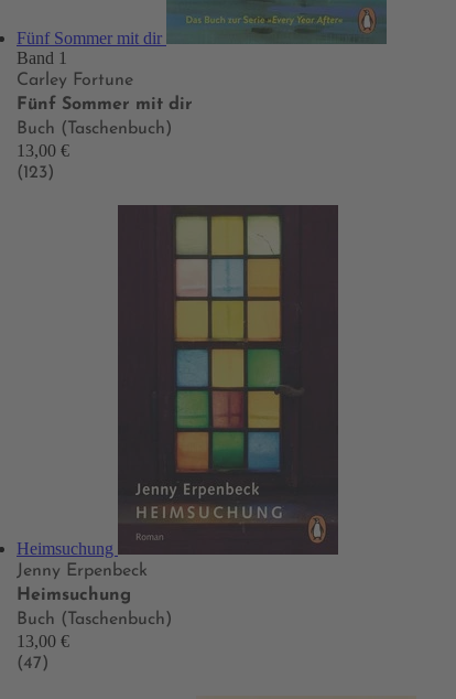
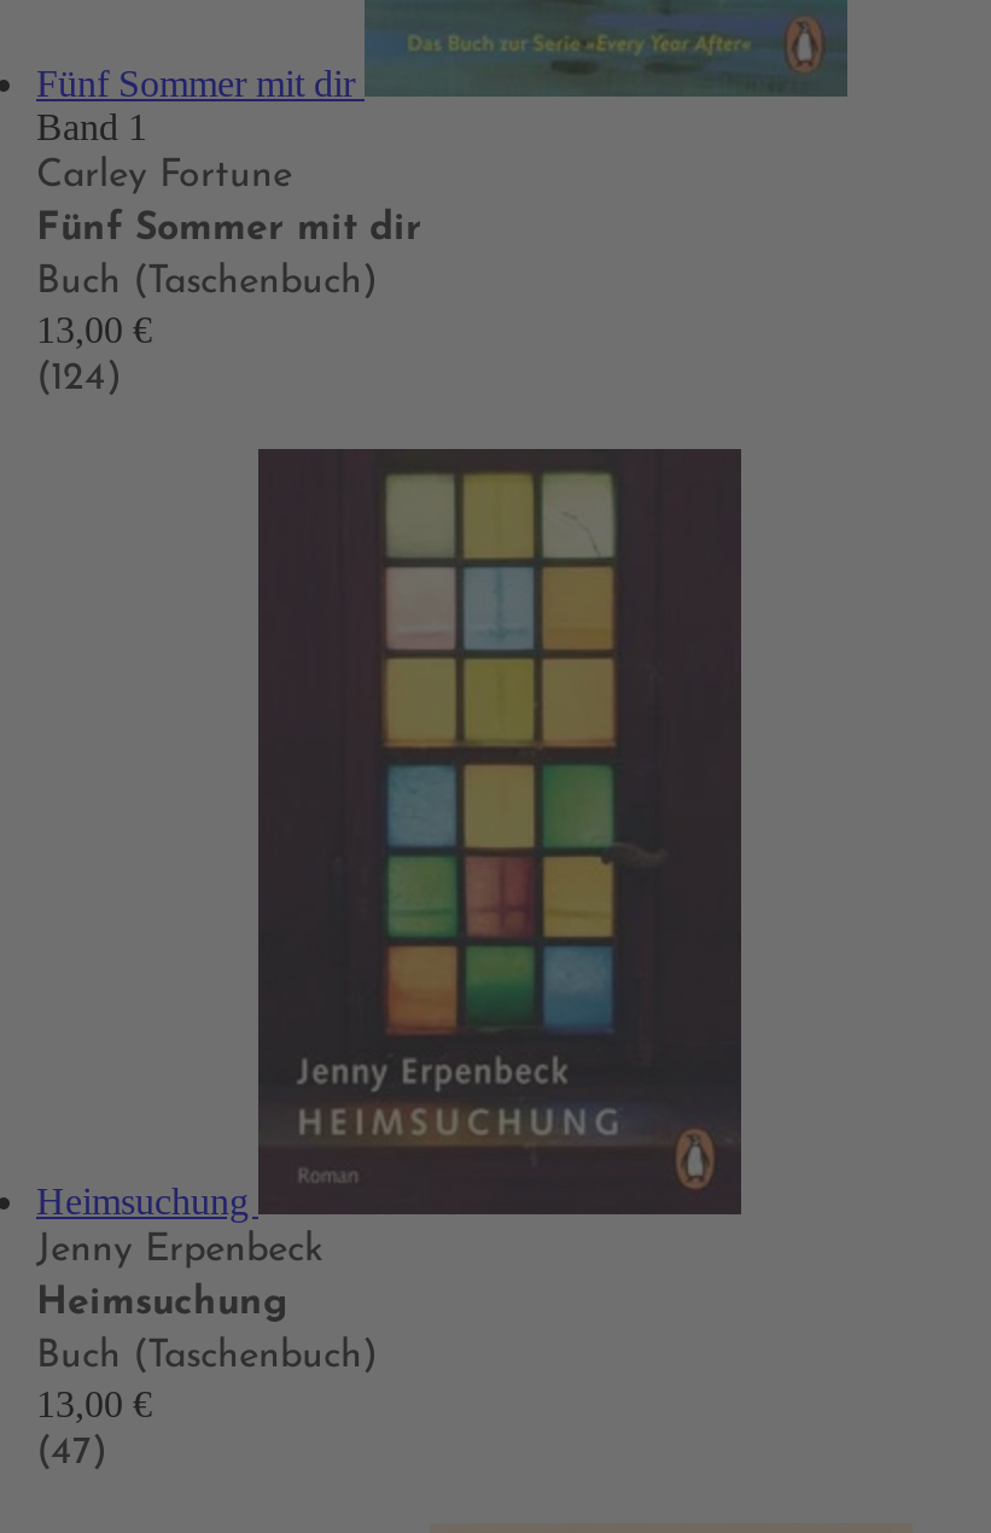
[17,164,54,182] (123) -> [36,360,121,398] (124)

